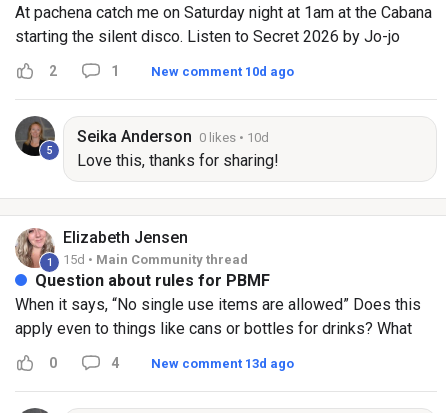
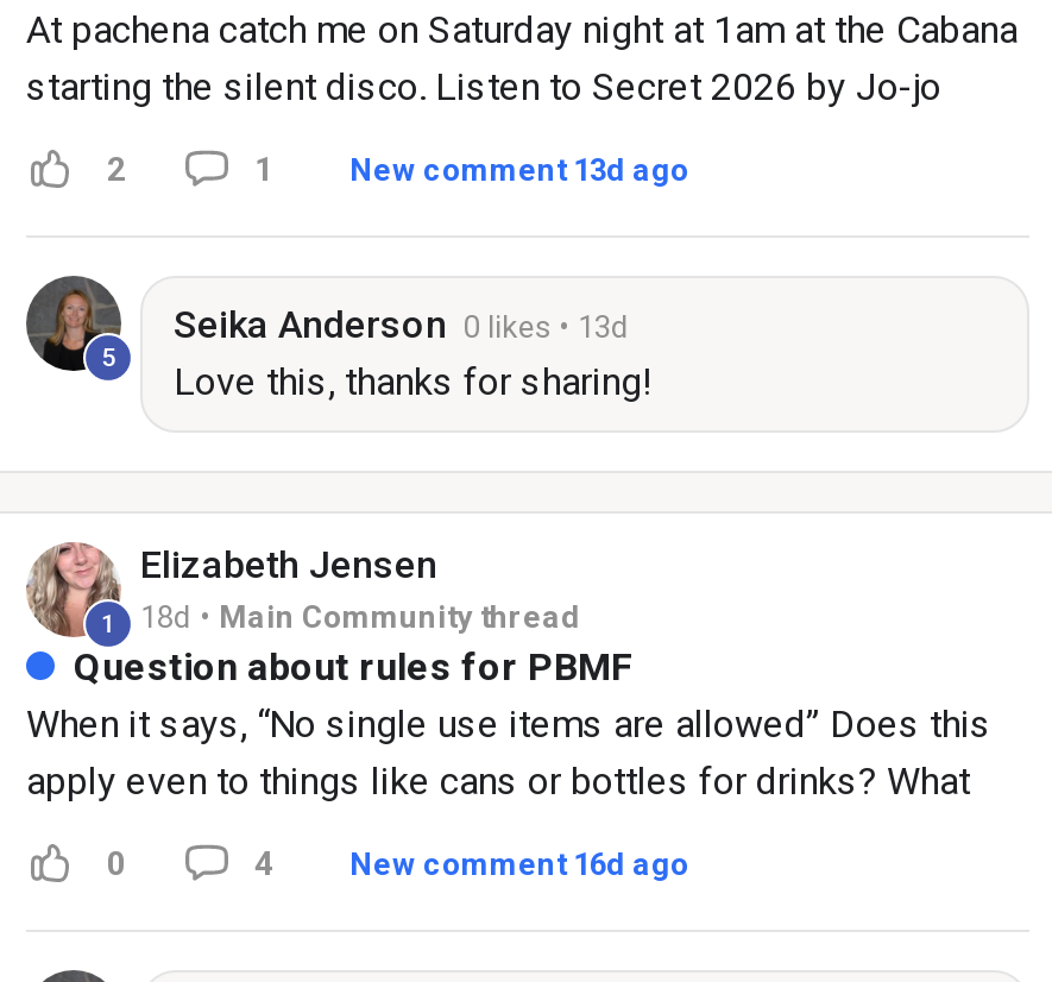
[151,64,294,79] New comment 10d ago -> none
[77,127,269,146] Seika Anderson 0 likes • 10d -> [174,302,630,347] Seika Anderson 0 likes • 13d
[63,252,248,267] 15d • Main Community thread -> [140,599,580,635] 18d • Main Community thread
moved [151,356,294,371] -> [349,152,689,188]: New comment 13d ago
none -> [349,846,689,882] New comment 16d ago

